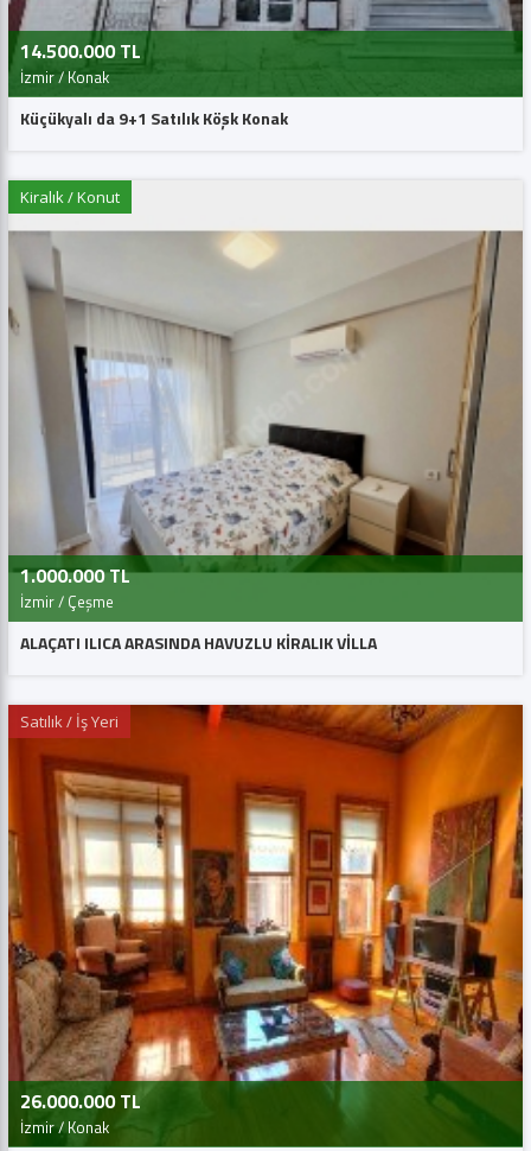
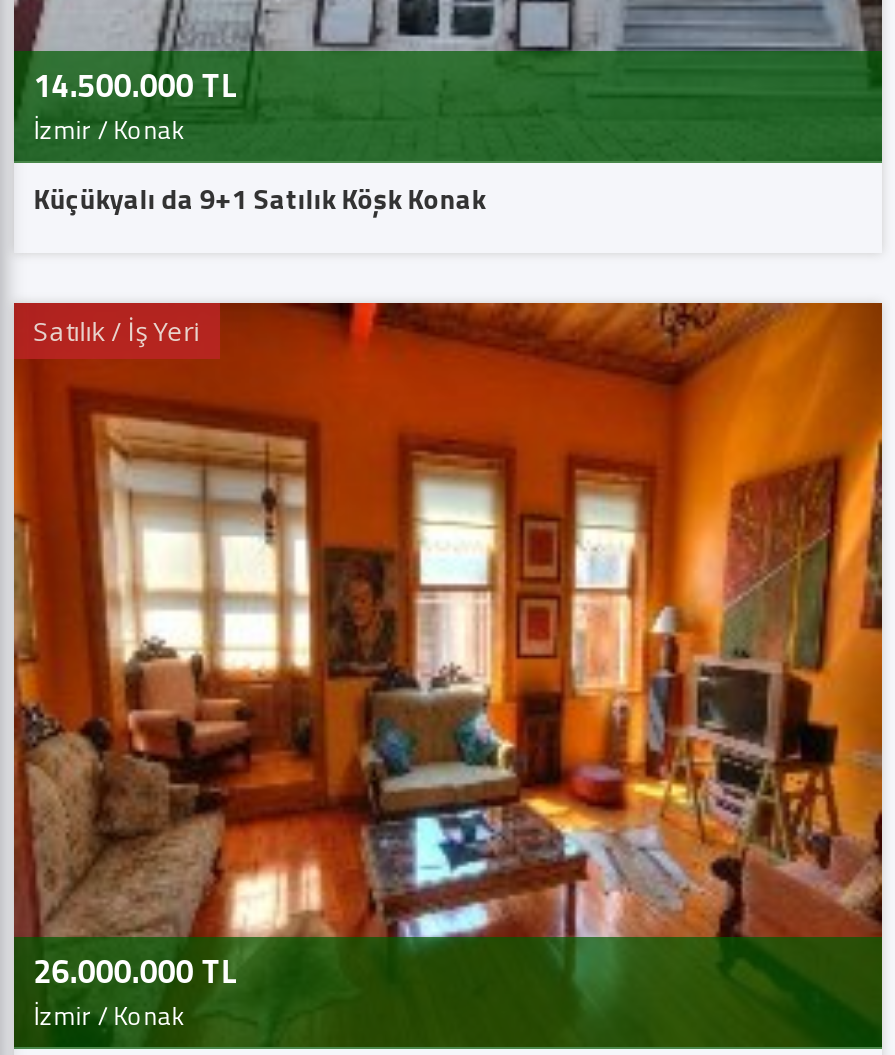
[8,179,523,619] [image] | Kiralık / Konut -> none
[20,562,377,655] 1.000.000 TL | İzmir / Çeşme | ALAÇATI ILICA ARASINDA HAVUZLU KİRALIK VİLLA -> none

